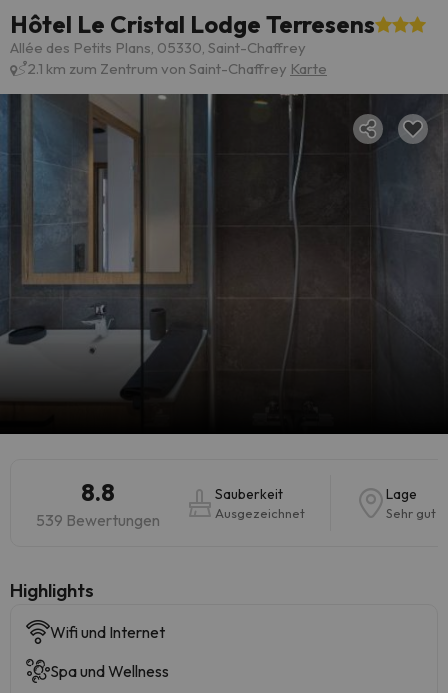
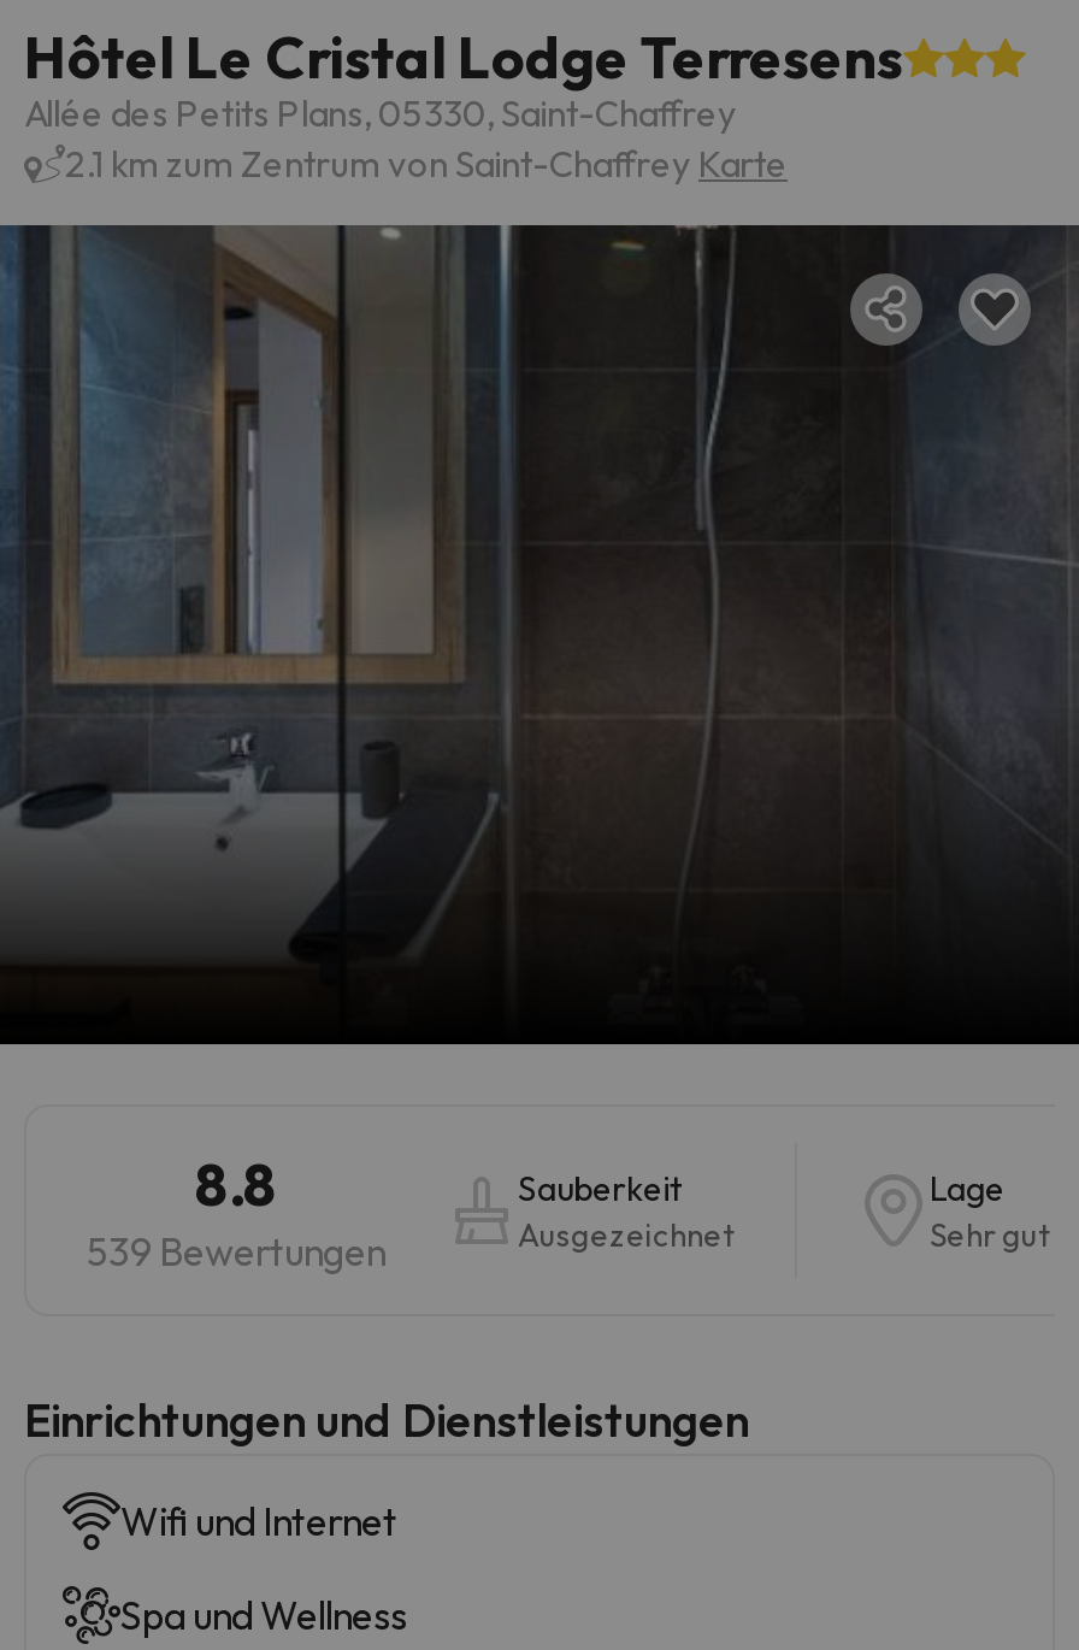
[10,578,94,602] Highlights -> [24,1391,749,1449] Einrichtungen und Dienstleistungen

